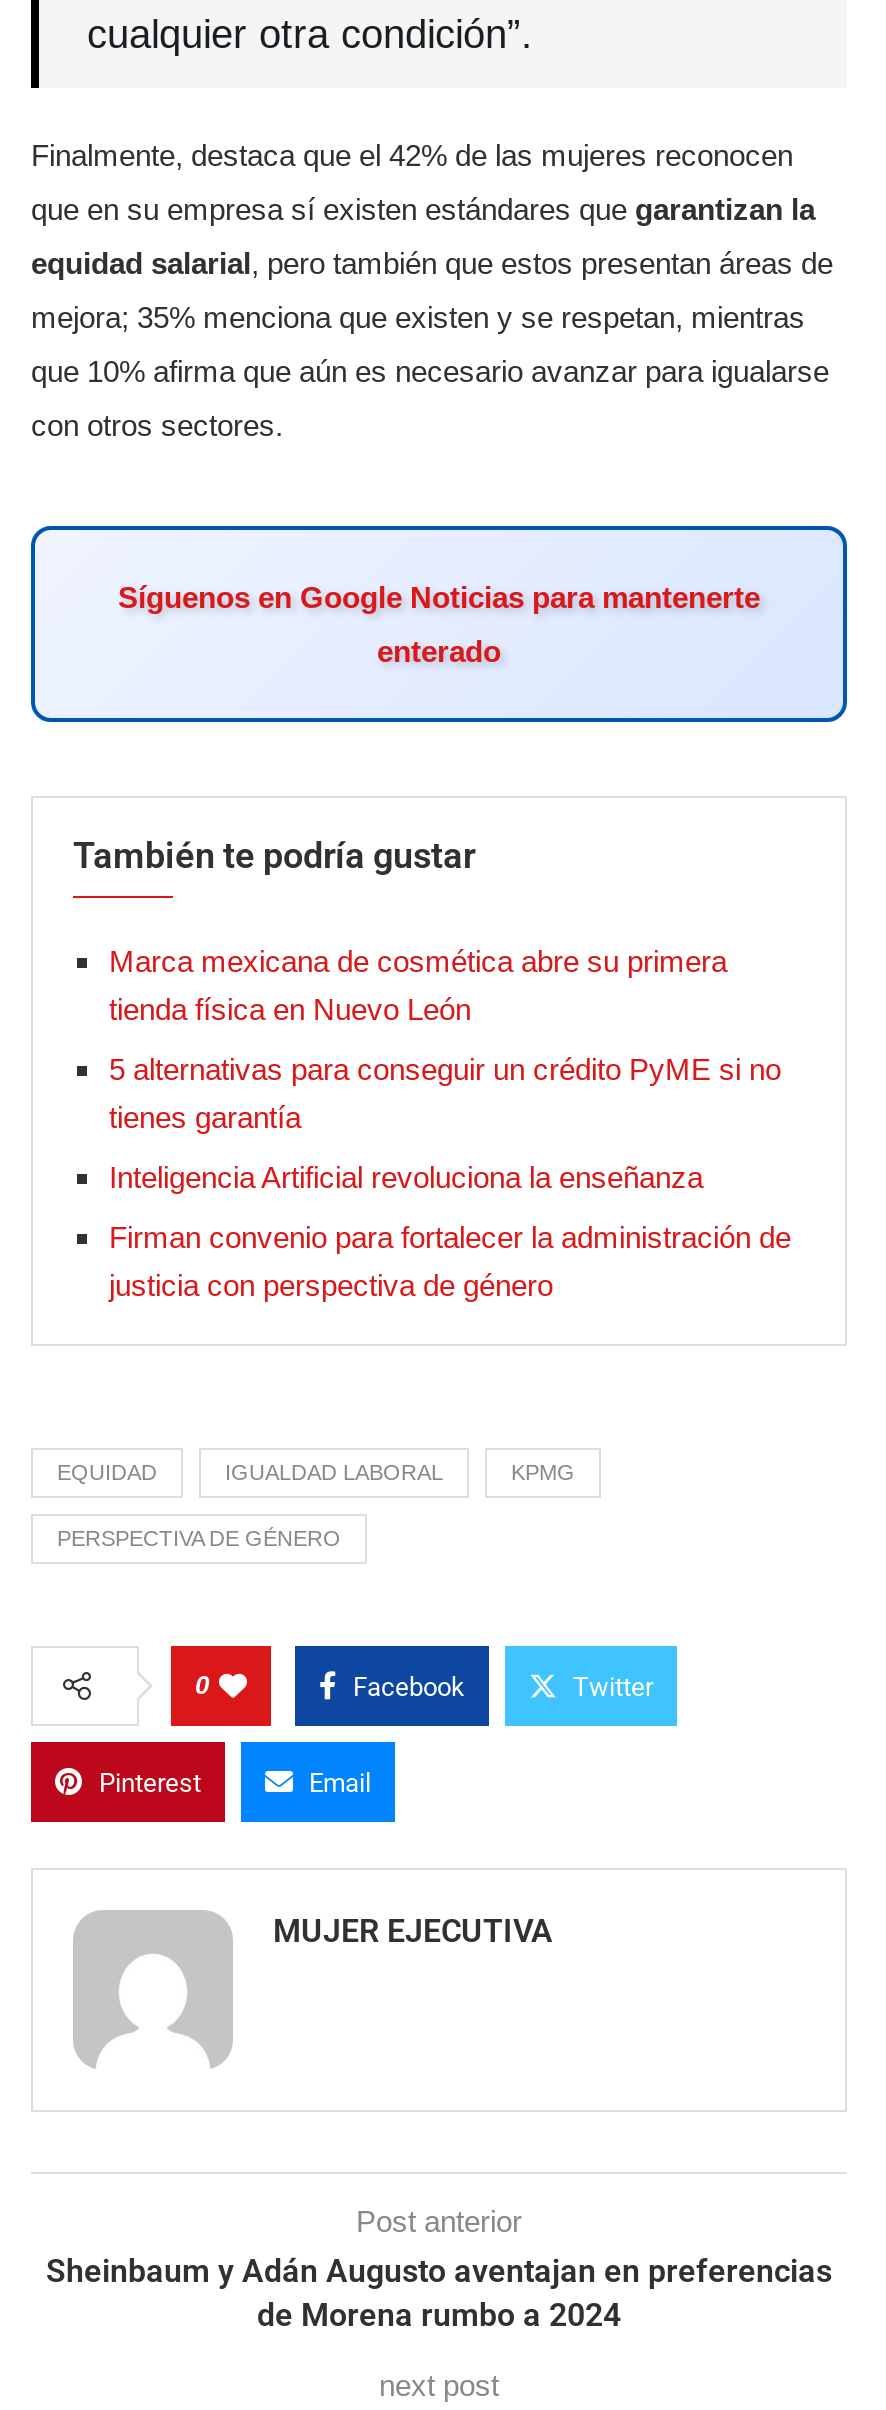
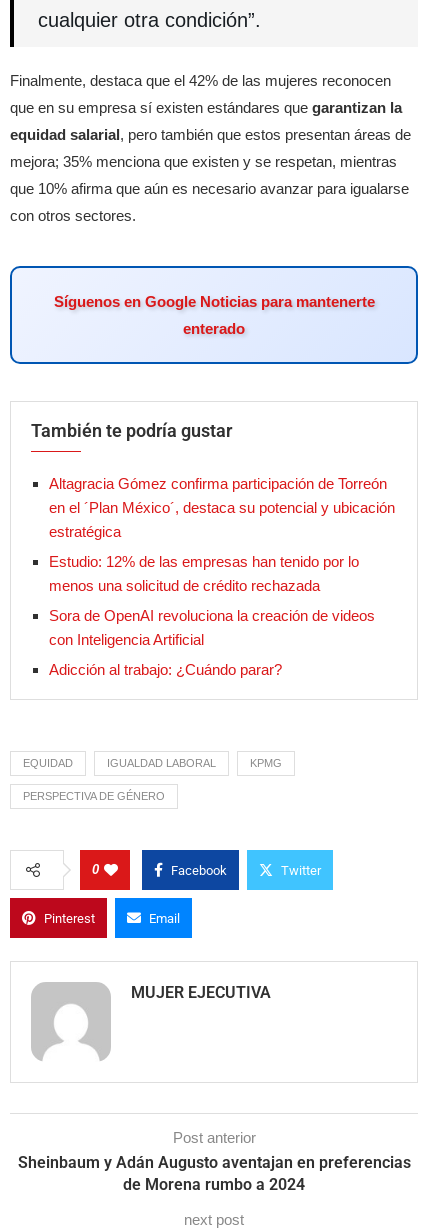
[109,944,727,1026] Marca mexicana de cosmética abre su primera | tienda física en Nuevo León -> [49,475,395,540] Altagracia Gómez confirma participación de Torreón | en el ´Plan México´, destaca su potencial y ubicación | estratégica
[109,1052,781,1134] 5 alternativas para conseguir un crédito PyME si no | tienes garantía -> [49,553,359,594] Estudio: 12% de las empresas han tenido por lo | menos una solicitud de crédito rechazada
[109,1160,703,1194] Inteligencia Artificial revoluciona la enseñanza -> [49,607,375,648] Sora de OpenAI revoluciona la creación de videos | con Inteligencia Artificial
[109,1220,791,1302] Firman convenio para fortalecer la administración de | justicia con perspectiva de género -> [49,661,282,678] Adicción al trabajo: ¿Cuándo parar?

